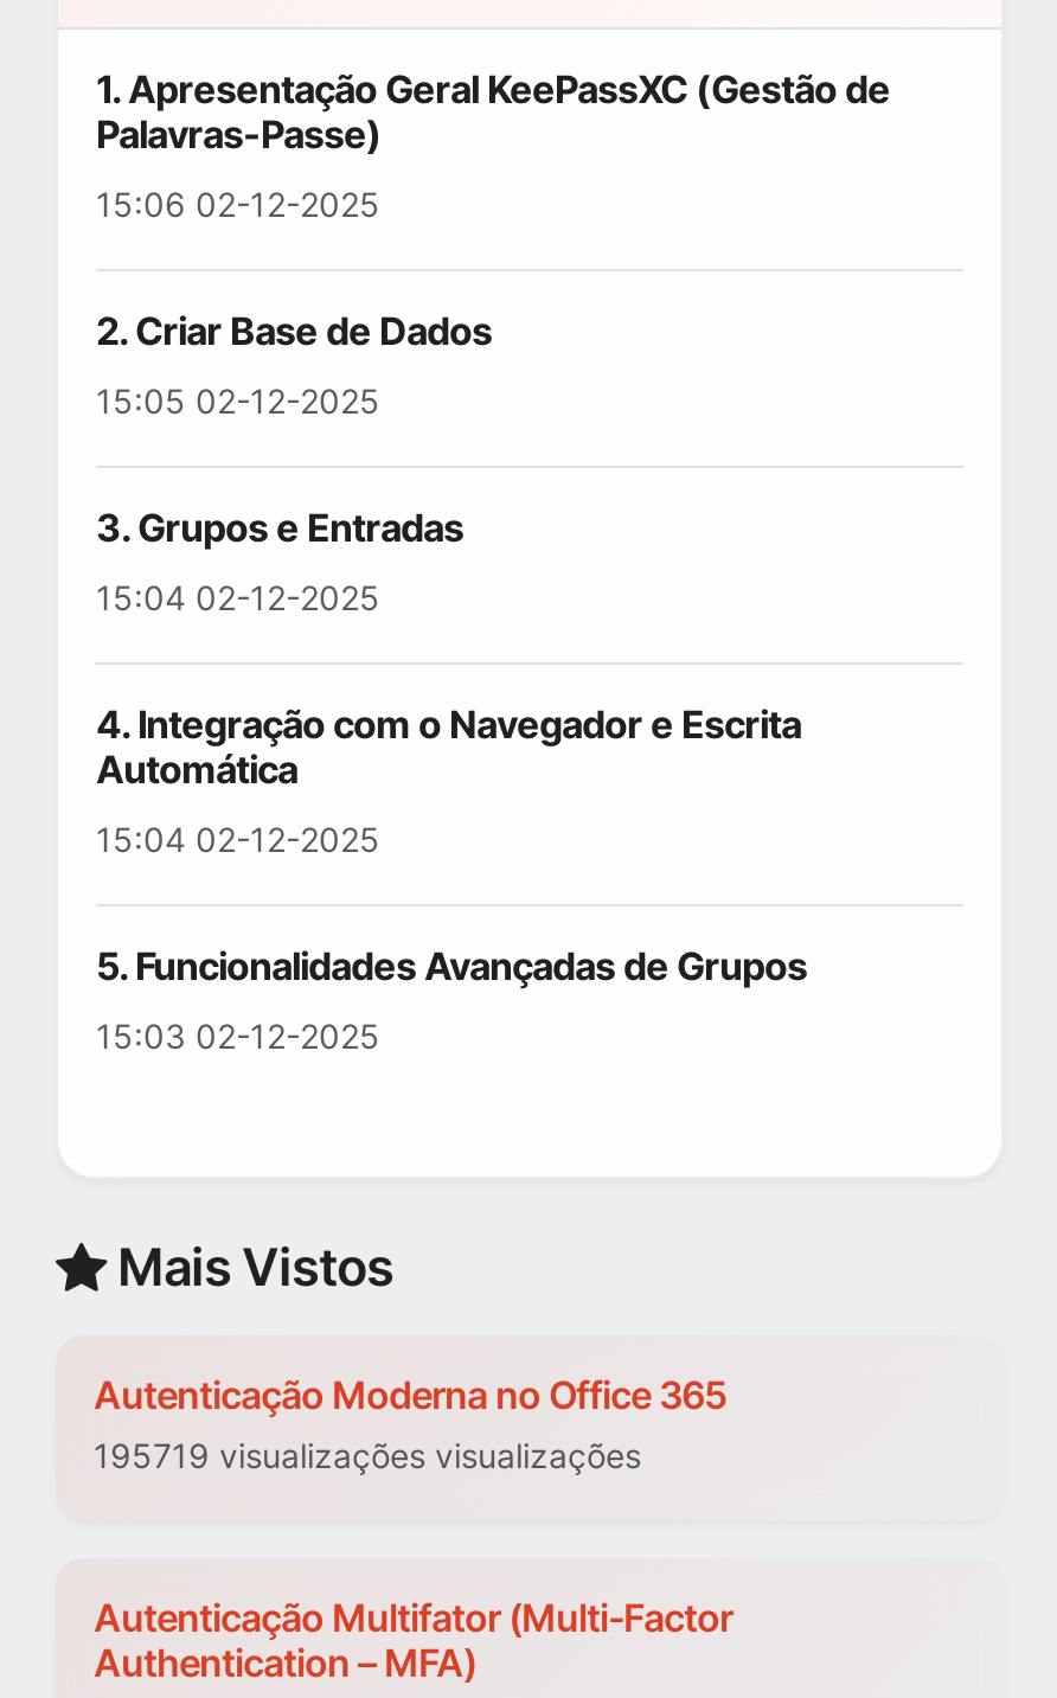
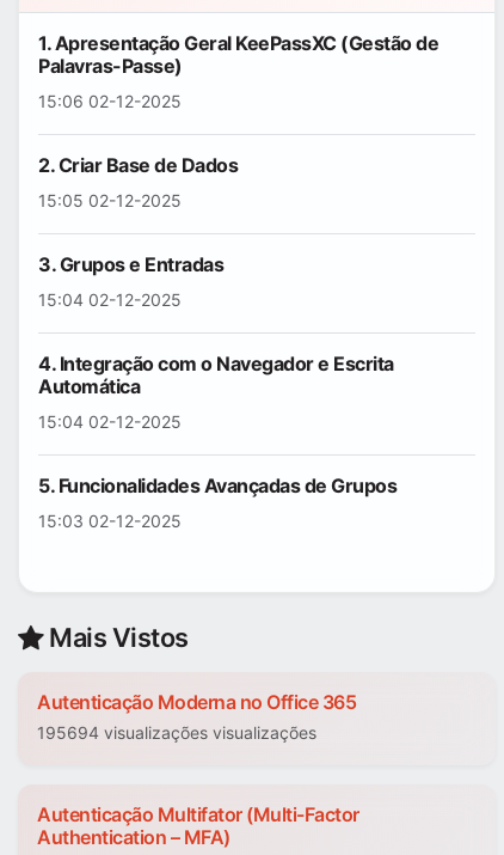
[94,1436,641,1476] 195719 visualizações visualizações -> [37,723,316,743] 195694 visualizações visualizações

